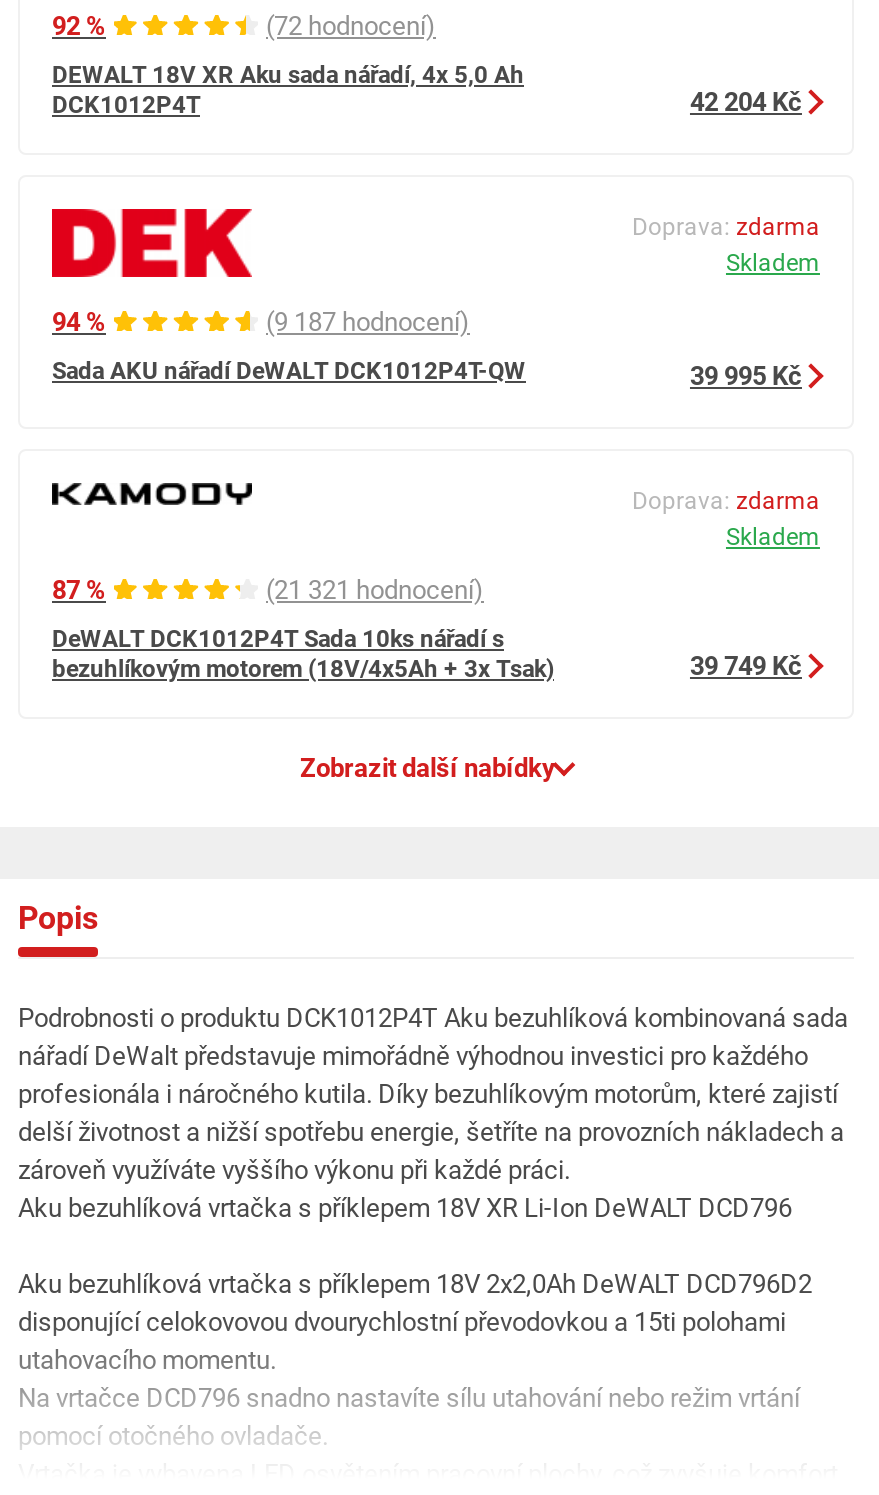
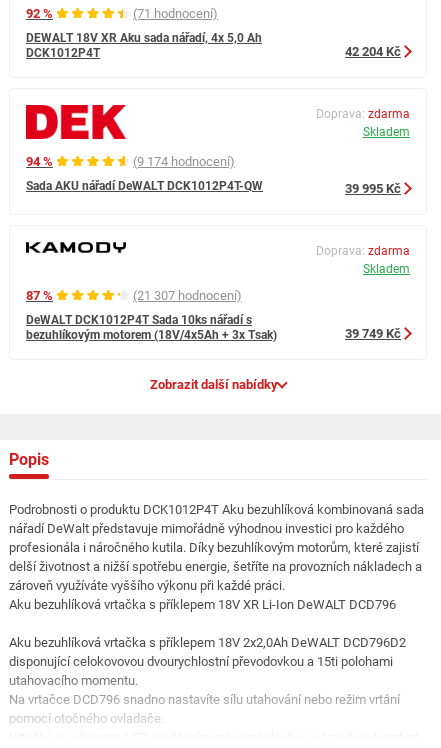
[266,11,436,41] (72 hodnocení) -> [133,6,218,21] (71 hodnocení)
[266,307,470,337] (9 187 hodnocení) -> [133,154,235,169] (9 174 hodnocení)
[266,575,484,605] (21 321 hodnocení) -> [133,288,242,303] (21 307 hodnocení)

